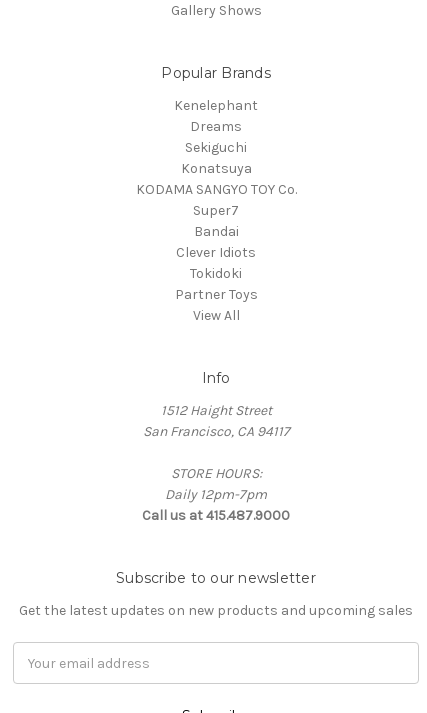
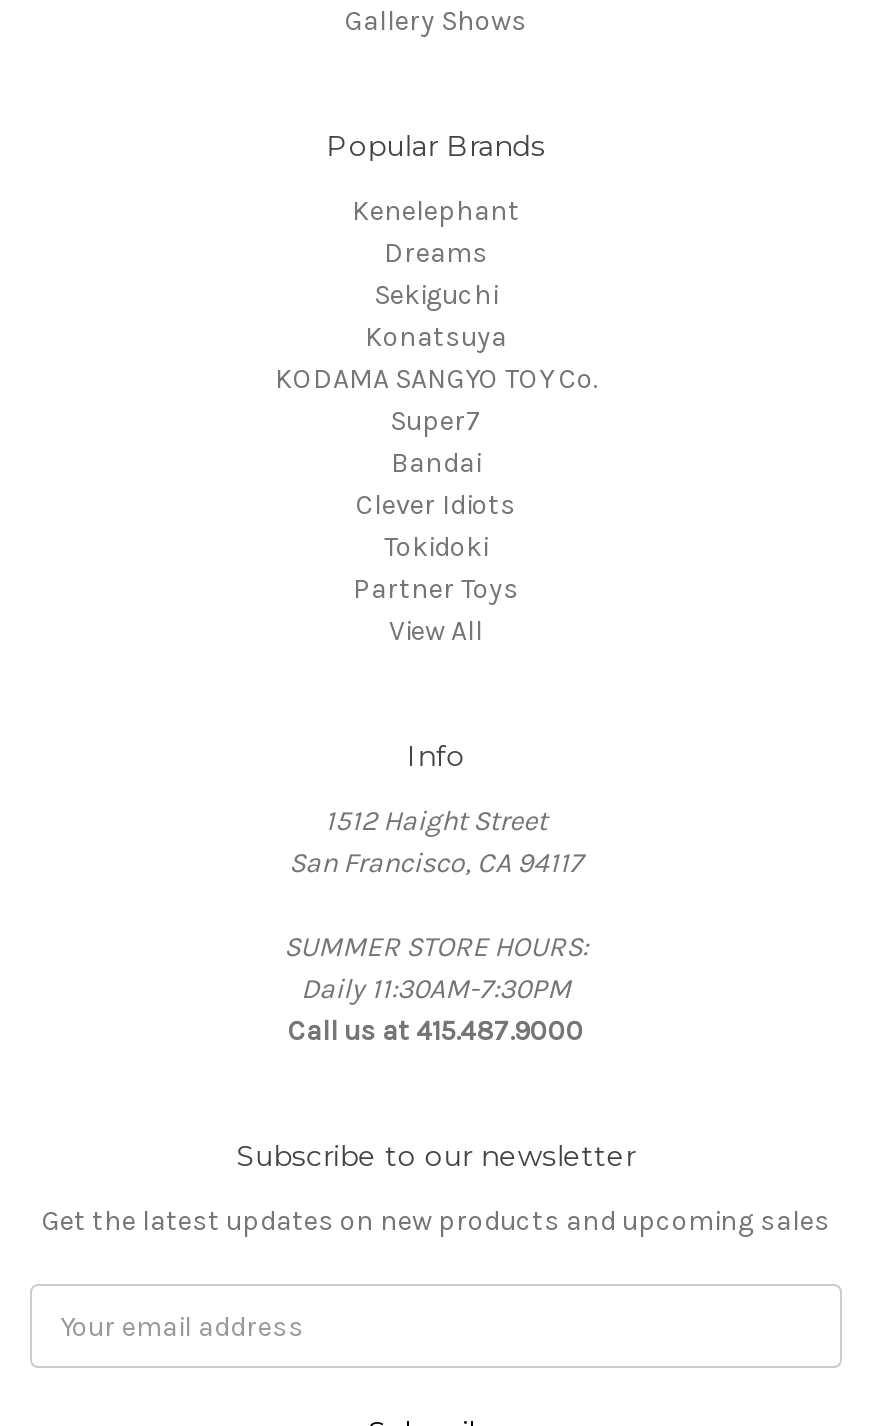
[165,465,267,503] STORE HOURS: | Daily 12pm-7pm -> [284,930,588,1006] SUMMER STORE HOURS: | Daily 11:30AM-7:30PM

